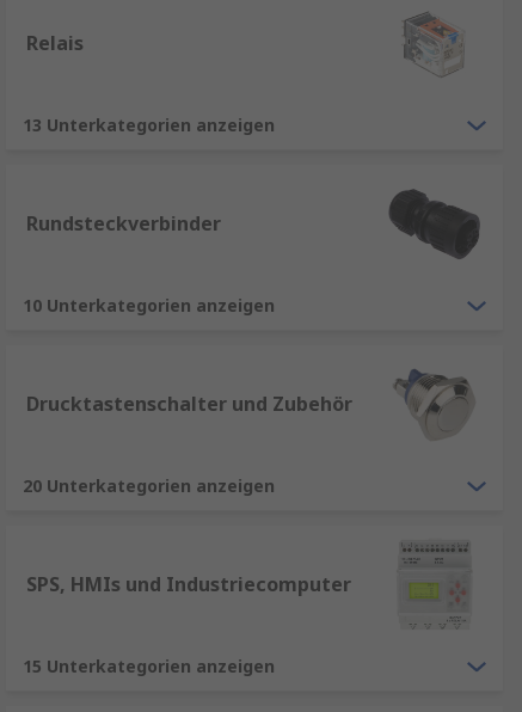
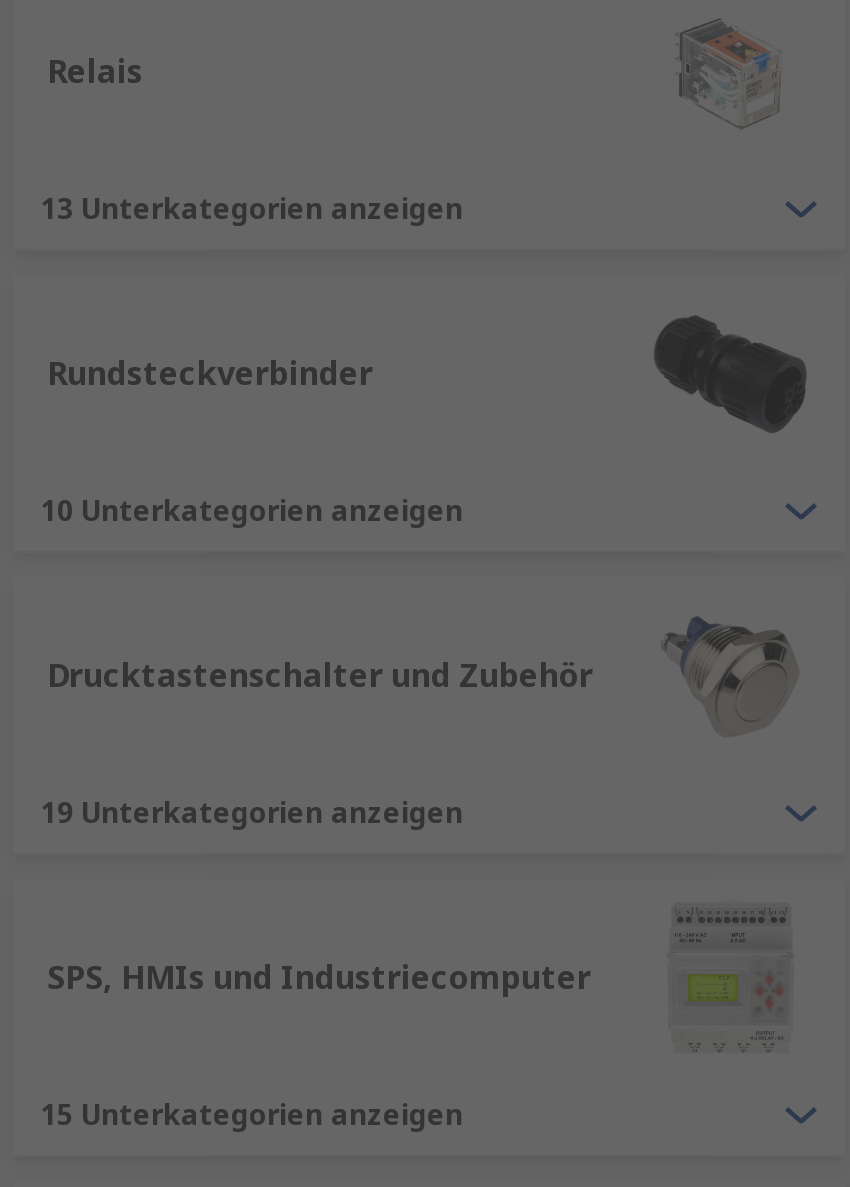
[23,475,275,497] 20 Unterkategorien anzeigen -> [41,794,463,832] 19 Unterkategorien anzeigen

